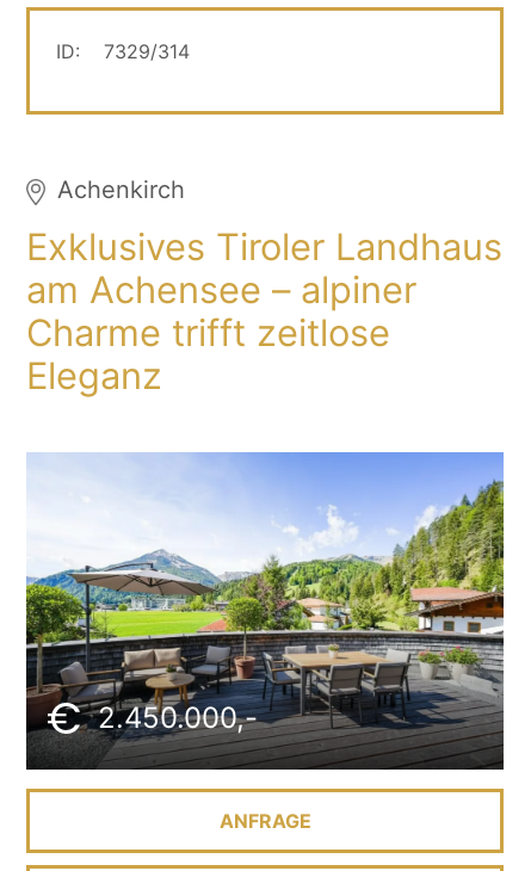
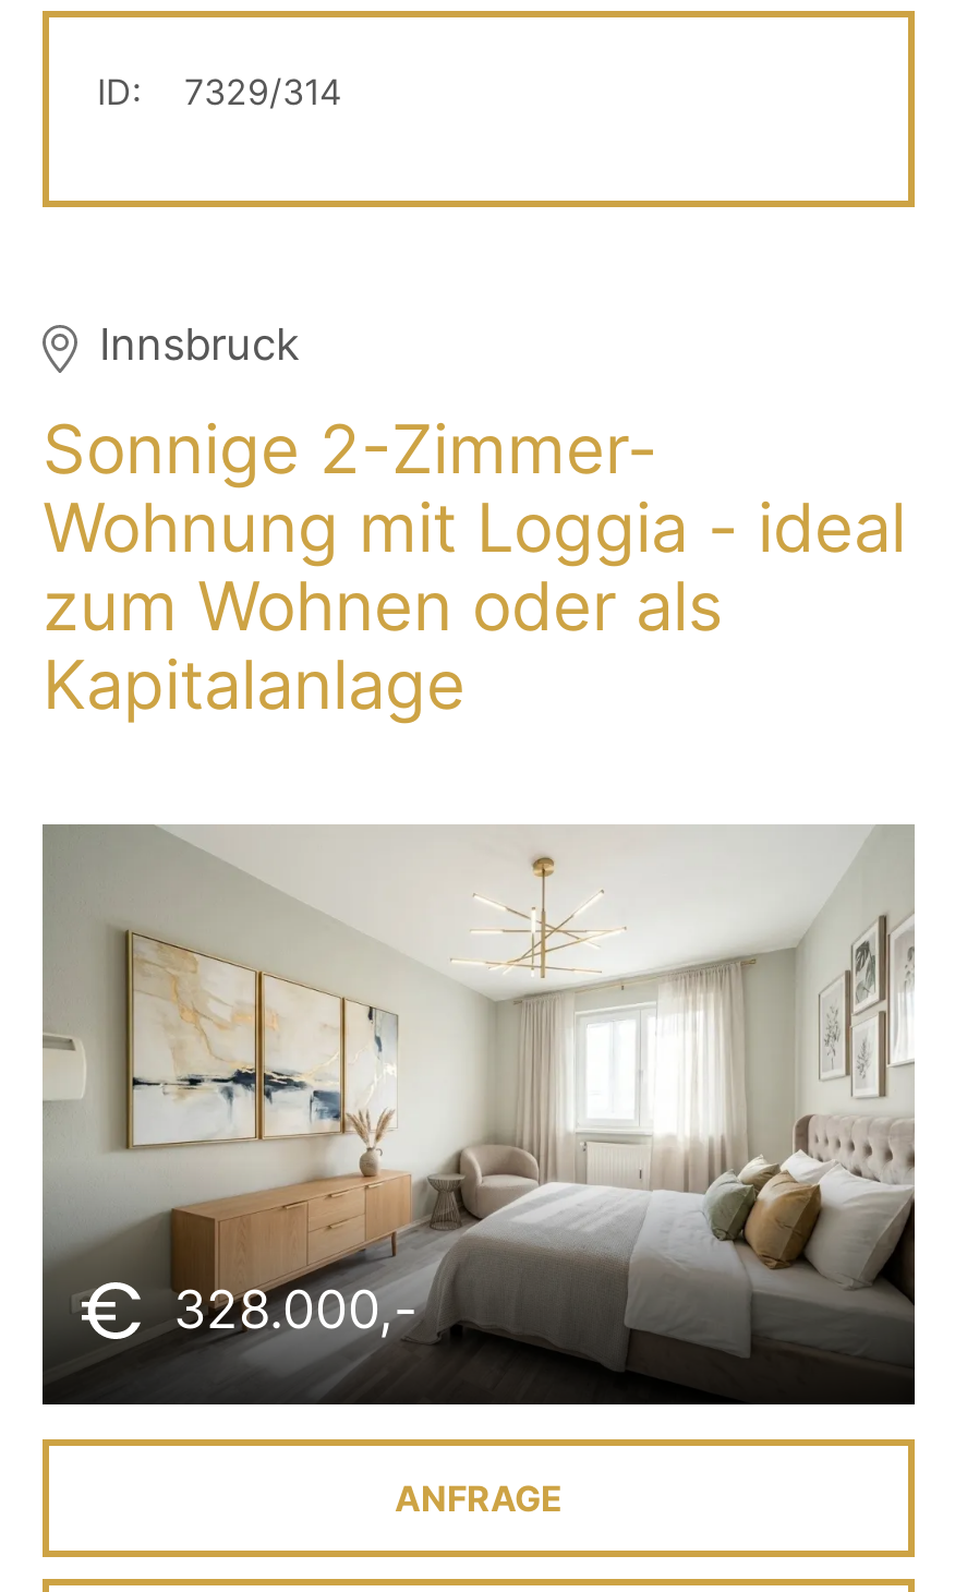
[57,175,185,204] Achenkirch -> [99,318,300,371] Innsbruck
[26,224,502,397] Exklusives Tiroler Landhaus | am Achensee – alpiner | Charme trifft zeitlose | Eleganz -> [43,408,906,724] Sonnige 2-Zimmer- | Wohnung mit Loggia - ideal | zum Wohnen oder als | Kapitalanlage
[25,451,505,768] [image] | 2.450.000,- -> [40,822,917,1400] [image] | 328.000,-

